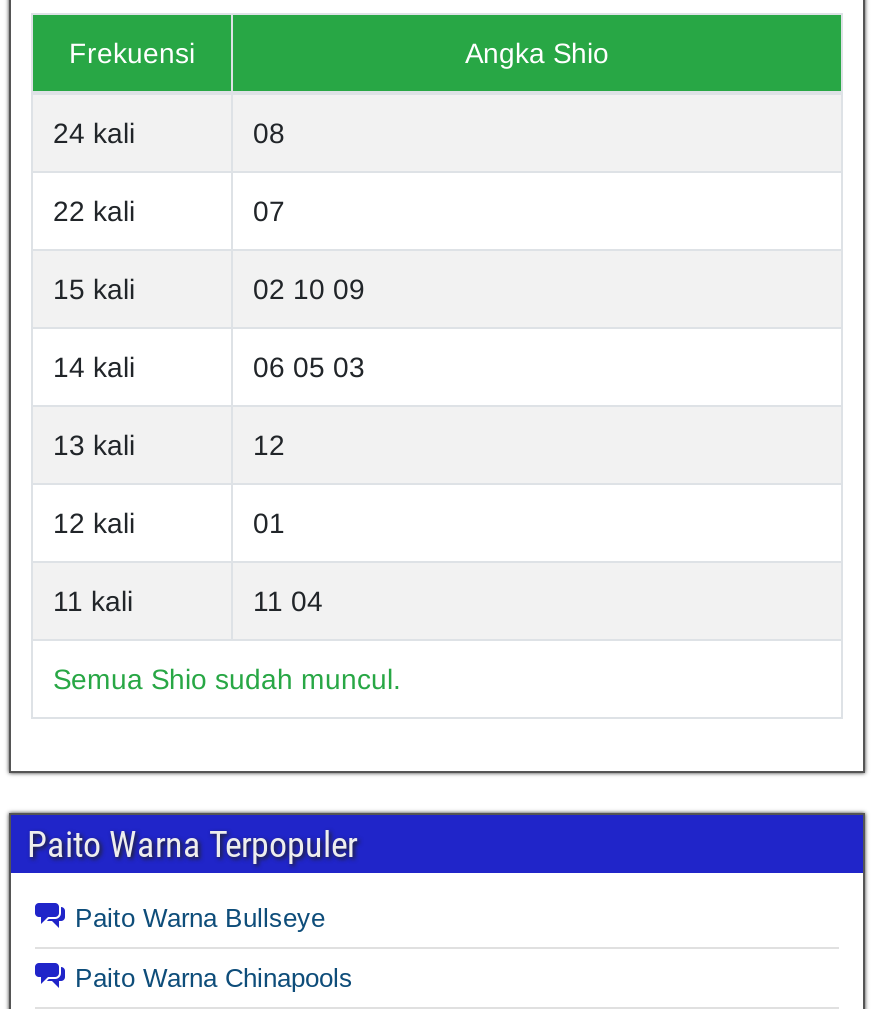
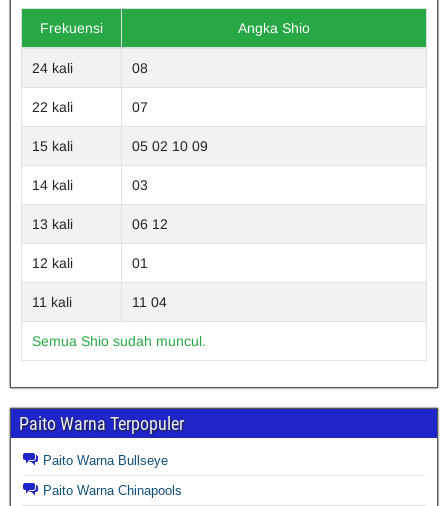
[253,273,365,305] 02 10 09 -> [132,138,208,154] 05 02 10 09
[253,351,365,383] 06 05 03 -> [132,177,148,193] 03
[253,429,285,461] 12 -> [132,216,168,232] 06 12

